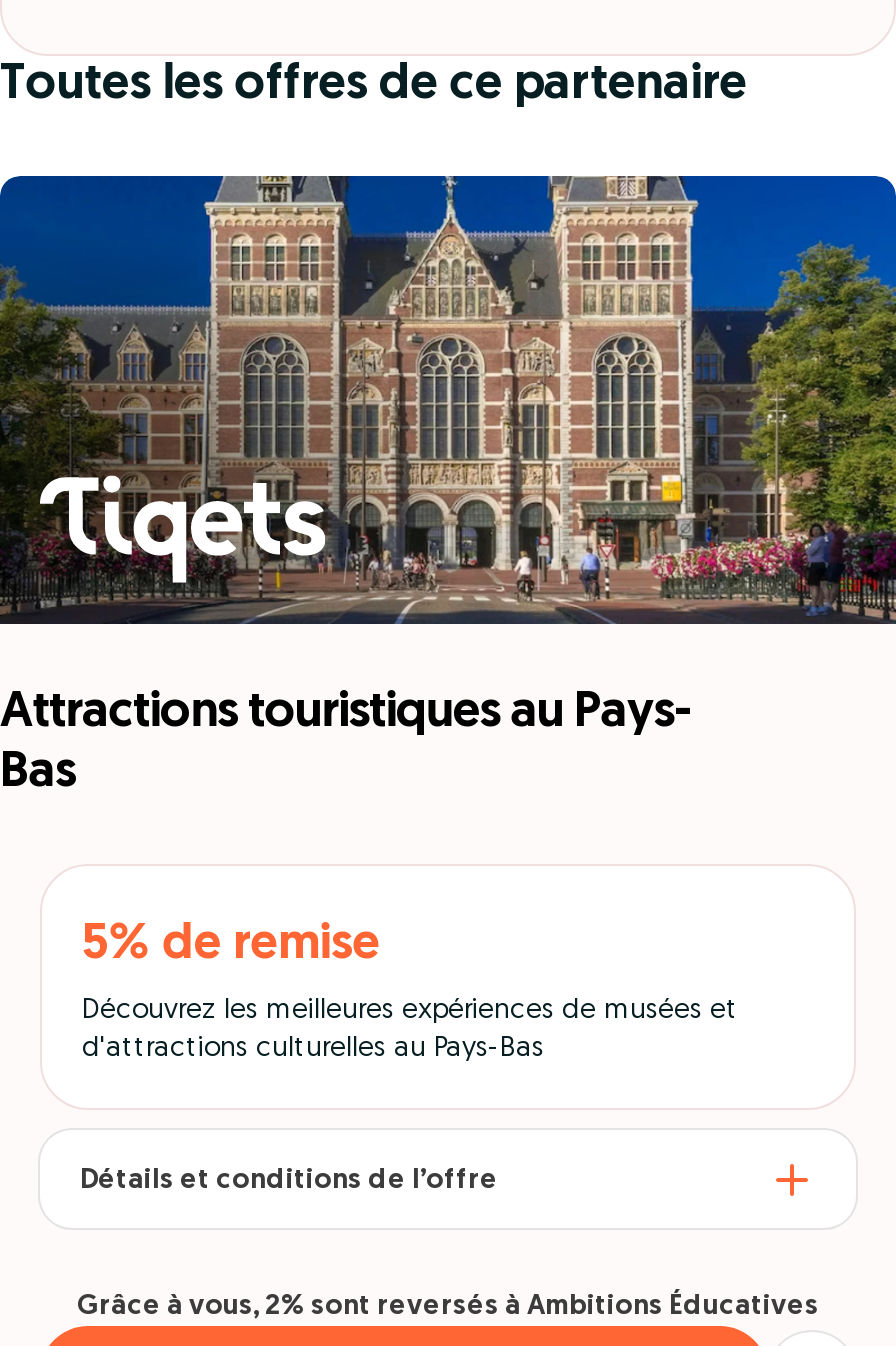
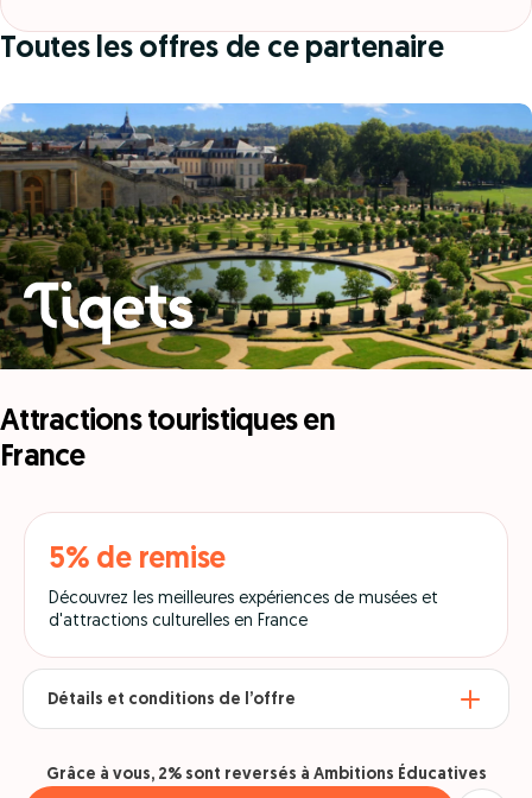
[0,174,890,798] [image] | Attractions touristiques au Pays- | Bas -> [0,102,528,473] [image] | Attractions touristiques en | France
[82,1034,544,1064] d'attractions culturelles au Pays-Bas -> [49,613,308,631] d'attractions culturelles en France

